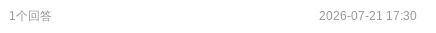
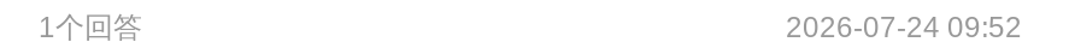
[319,9,417,23] 2026-07-21 17:30 -> [786,11,1022,44] 2026-07-24 09:52

